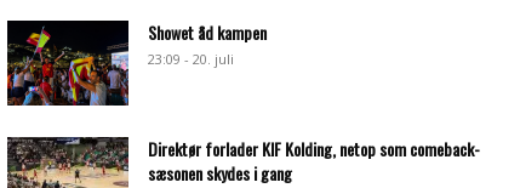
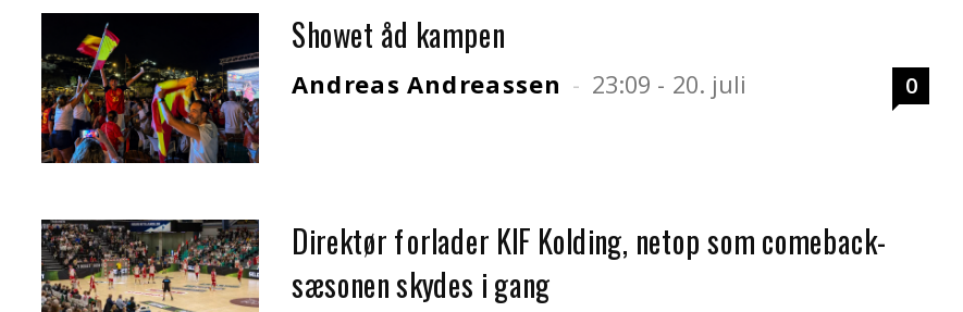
[148,49,234,68] 23:09 - 20. juli -> [292,68,918,100] Andreas Andreassen - 23:09 - 20. juli | 0

